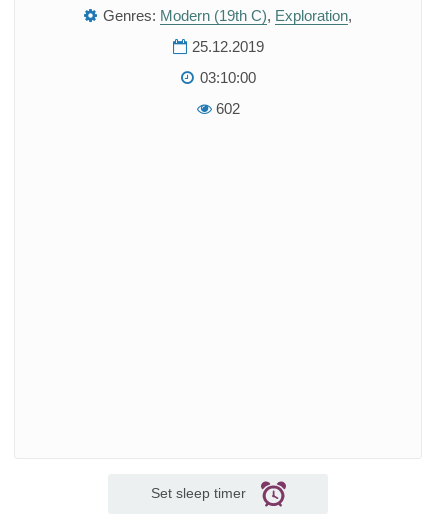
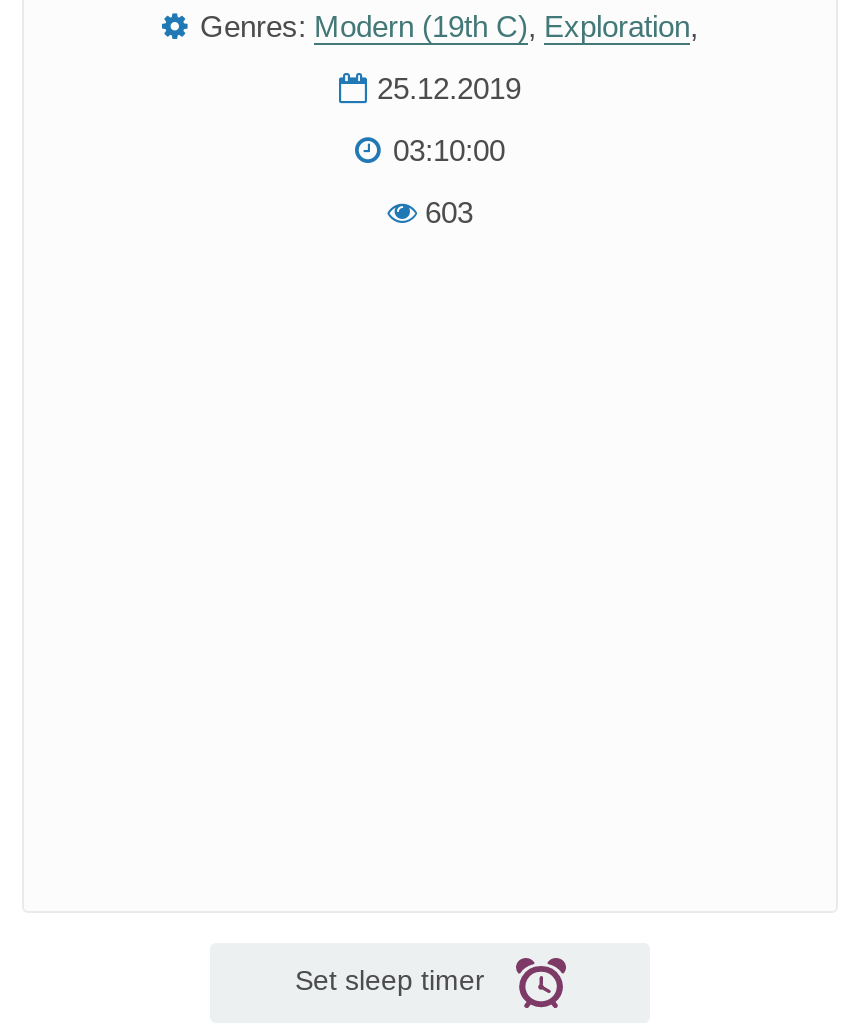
[211,100,239,117] 602 -> [417,195,473,229] 603

